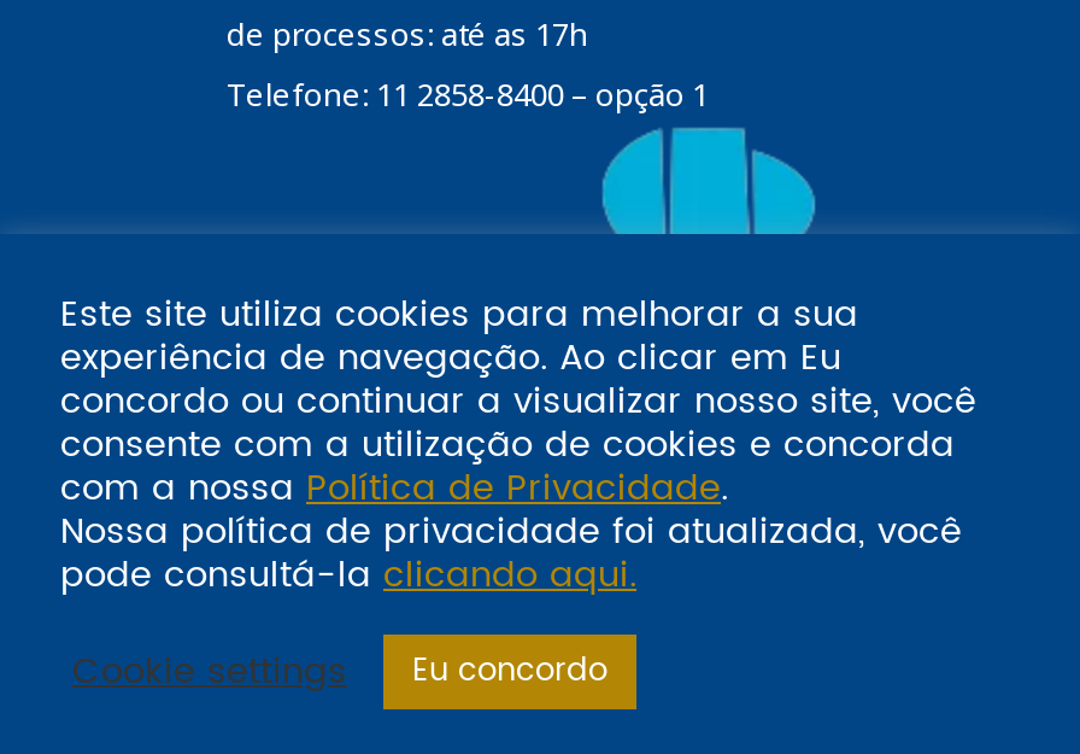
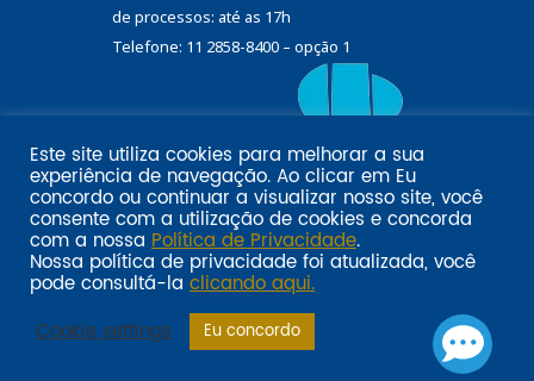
none -> [433,314,492,374] [image]

